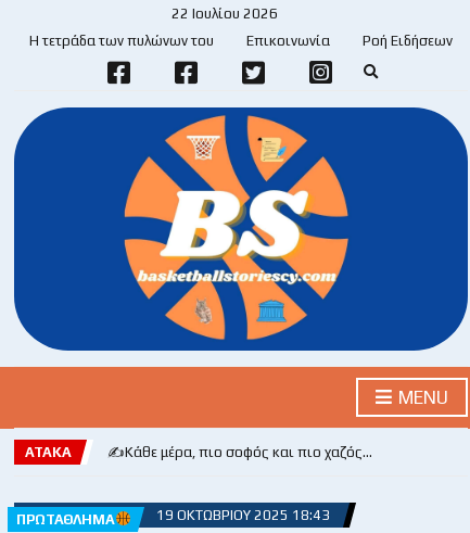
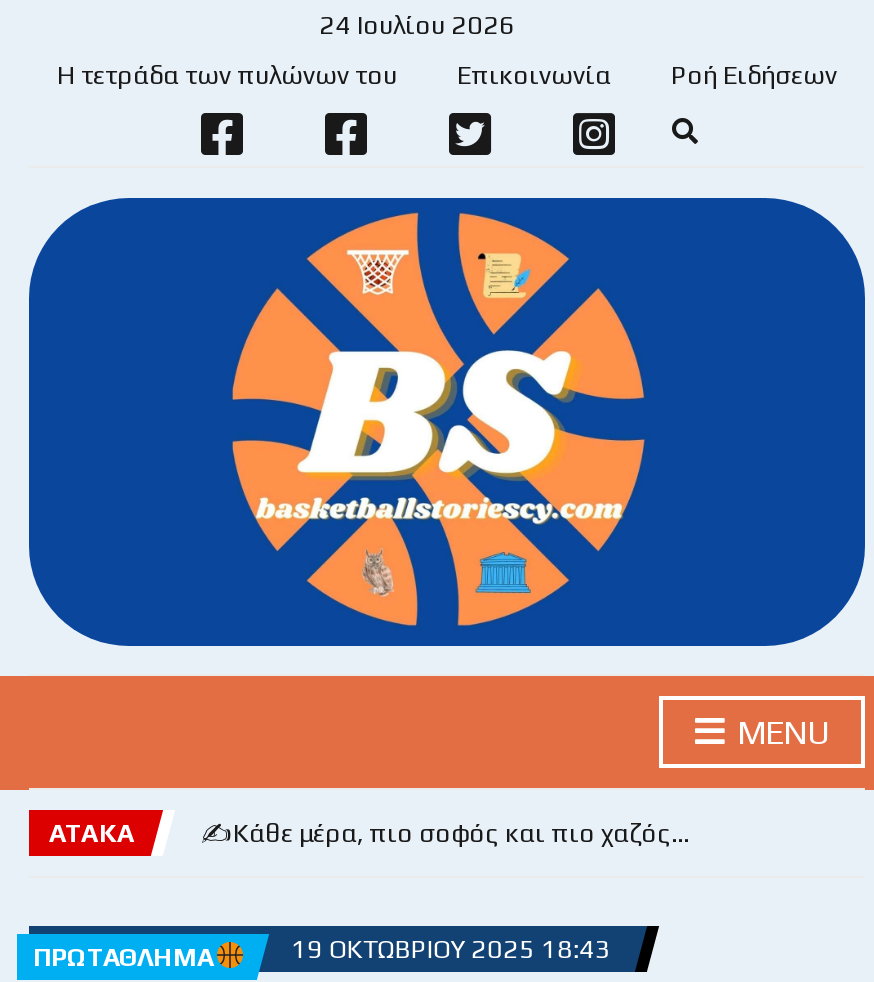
[172,5,278,22] 22 Ιουλίου 2026 -> [319,10,515,40] 24 Ιουλίου 2026

